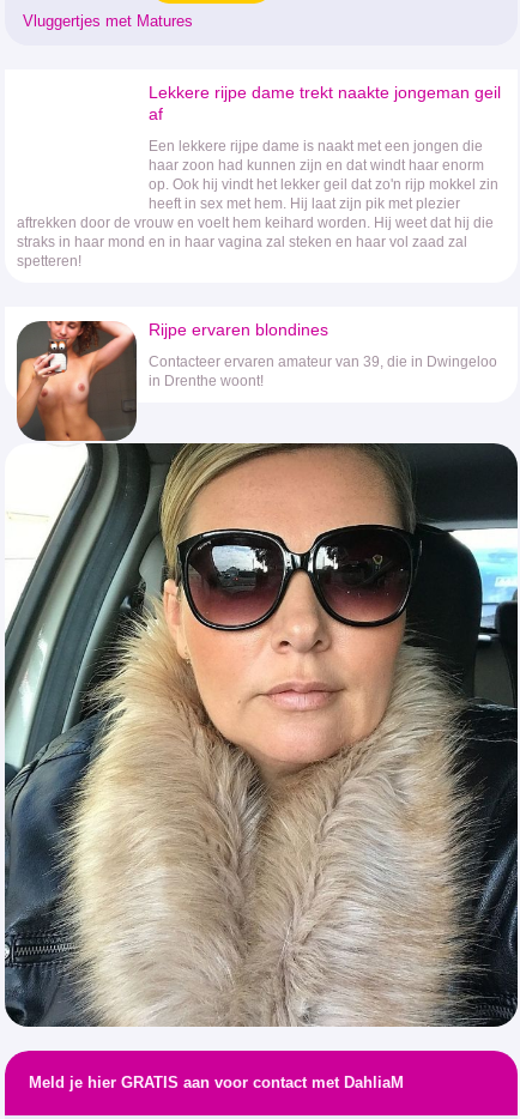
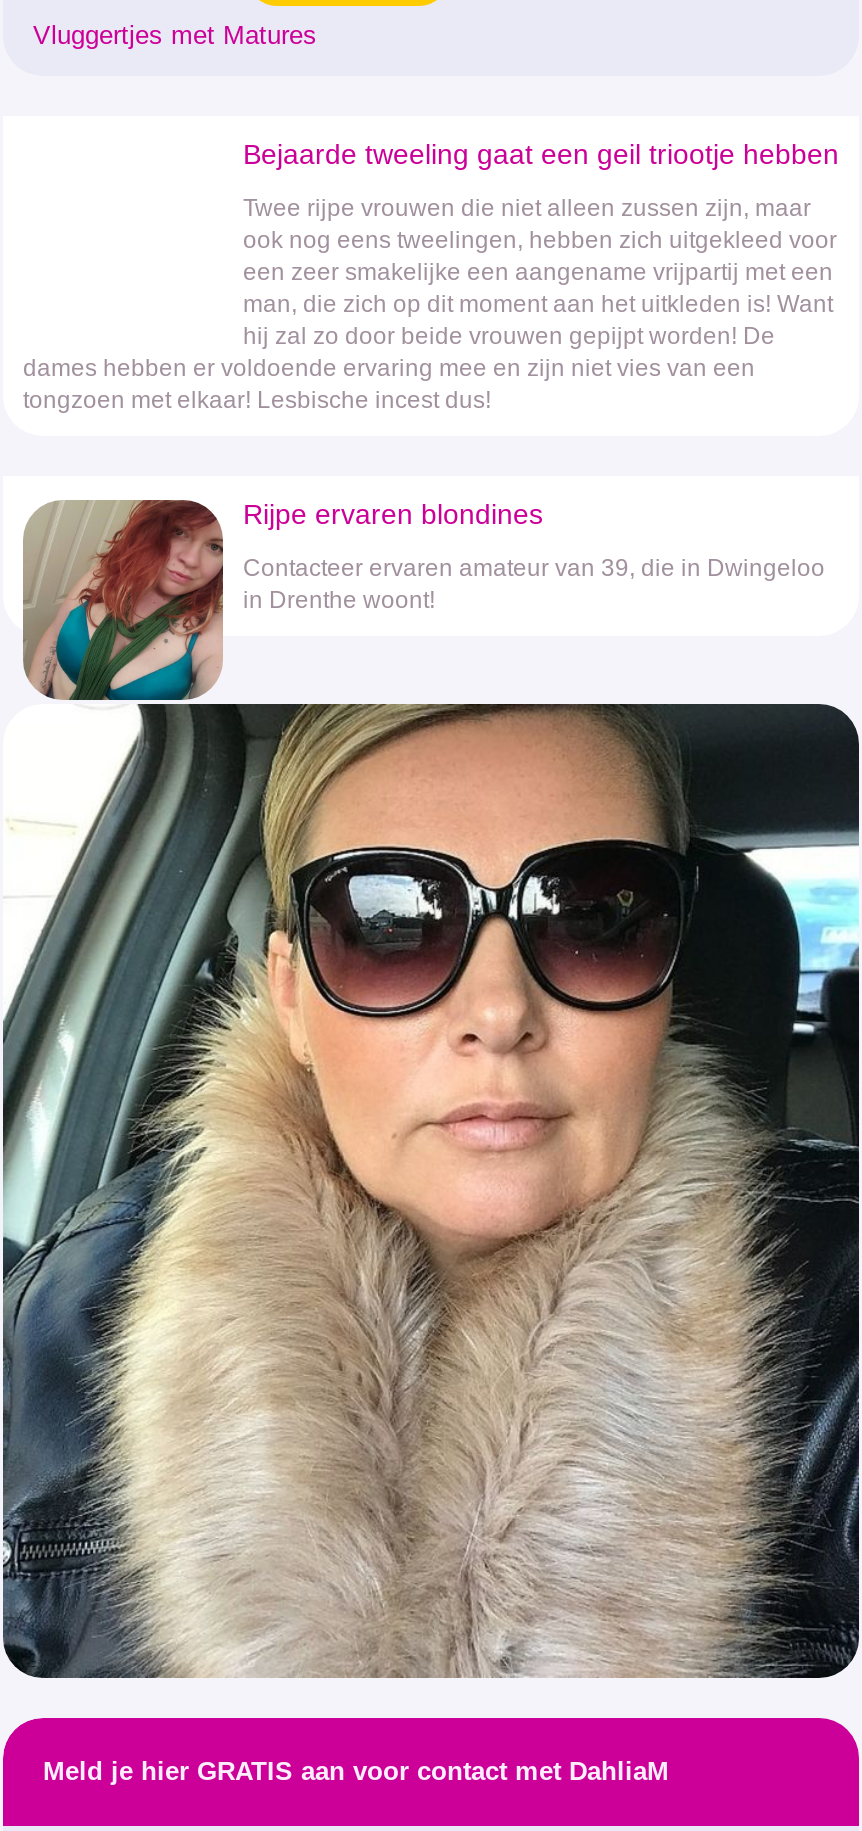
[149,83,501,123] Lekkere rijpe dame trekt naakte jongeman geil | af -> [243,138,839,170] Bejaarde tweeling gaat een geil triootje hebben
[17,138,498,270] Een lekkere rijpe dame is naakt met een jongen die | haar zoon had kunnen zijn en dat windt haar enorm | op. Ook hij vindt het lekker geil dat zo'n rijp mokkel zin | heeft in sex met hem. Hij laat zijn pik met plezier | aftrekken door de vrouw en voelt hem keihard worden. Hij weet dat hij die | straks in haar mond en in haar vagina zal steken en haar vol zaad zal | spetteren! -> [23,194,837,414] Twee rijpe vrouwen die niet alleen zussen zijn, maar | ook nog eens tweelingen, hebben zich uitgekleed voor | een zeer smakelijke een aangename vrijpartij met een | man, die zich op dit moment aan het uitkleden is! Want | hij zal zo door beide vrouwen gepijpt worden! De | dames hebben er voldoende ervaring mee en zijn niet vies van een | tongzoen met elkaar! Lesbische incest dus!
[17,321,138,442] [image] -> [23,498,225,702] [image]

